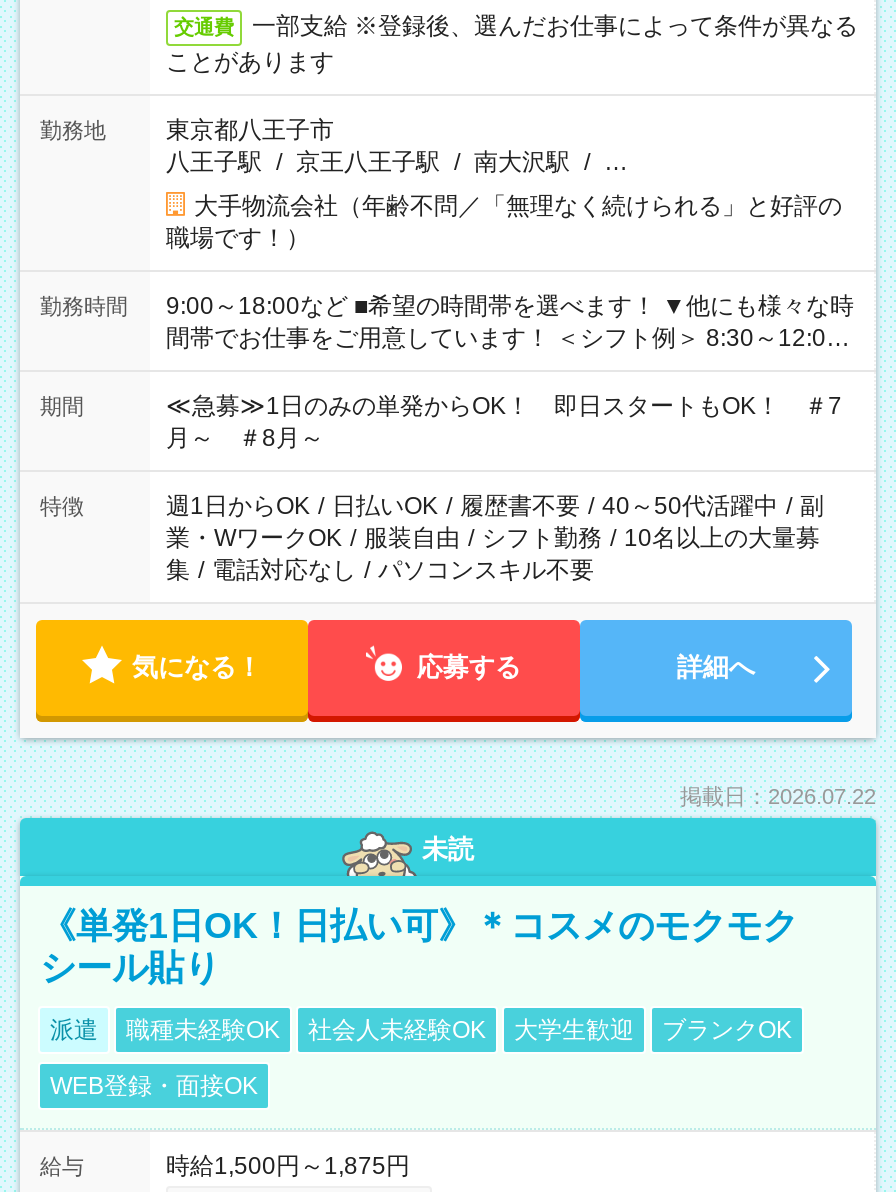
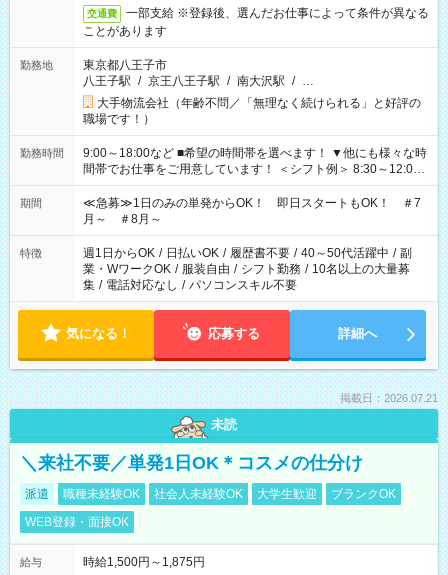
[680,784,876,808] 掲載日：2026.07.22 -> [340,392,438,404] 掲載日：2026.07.21
[40,906,798,988] 《単発1日OK！日払い可》＊コスメのモクモク | シール貼り -> [20,453,363,473] ＼来社不要／単発1日OK＊コスメの仕分け

